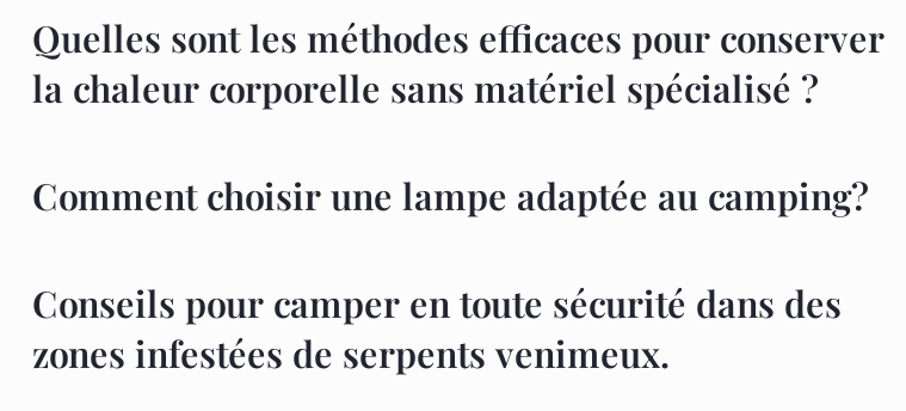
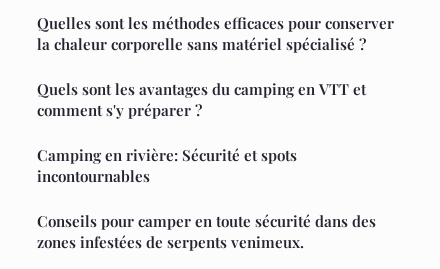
[32,172,868,220] Comment choisir une lampe adaptée au camping? -> [37,79,366,186] Quels sont les avantages du camping en VTT et | comment s'y préparer ? | Camping en rivière: Sécurité et spots | incontournables

